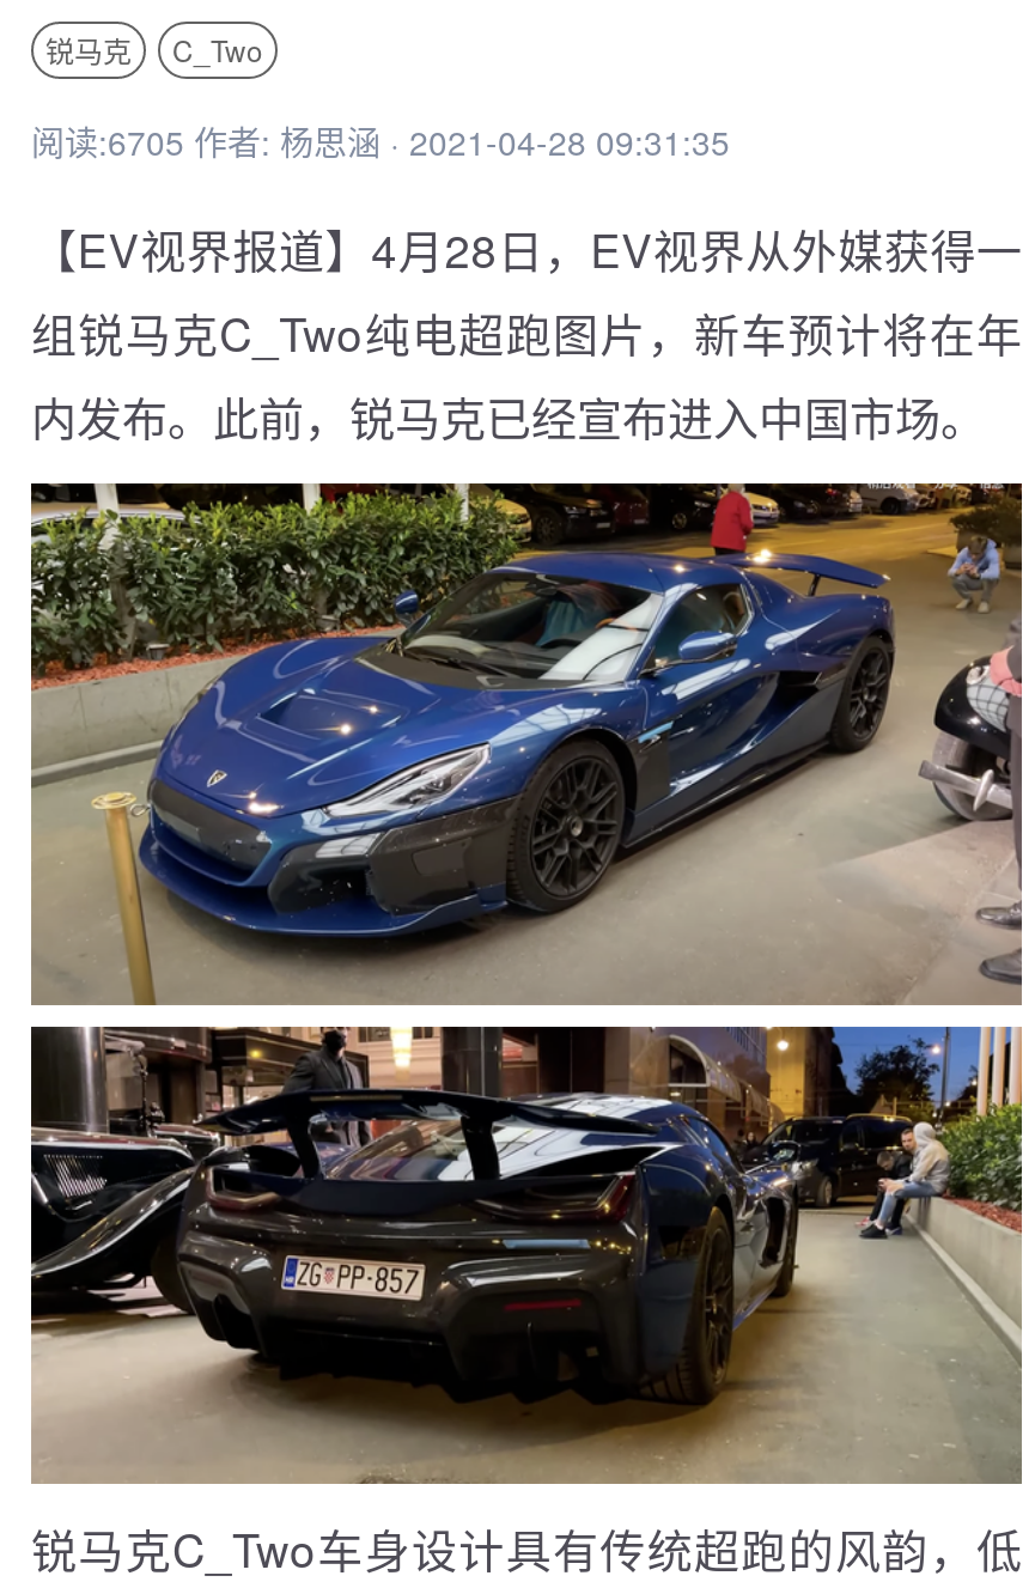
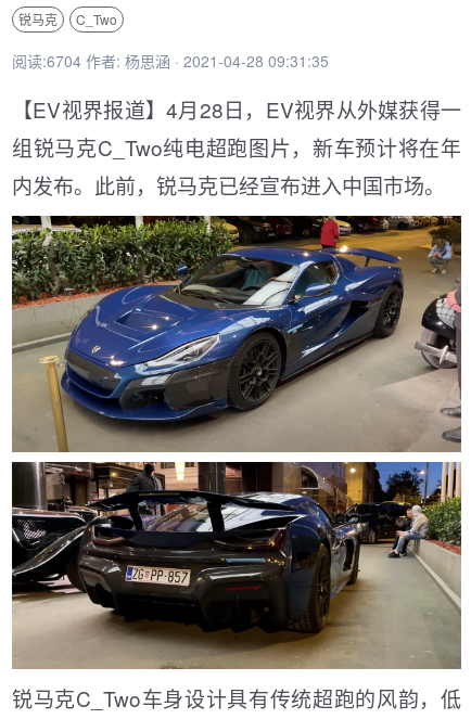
[31,117,730,165] 阅读:6705 作者: 杨思涵 · 2021-04-28 09:31:35 -> [12,50,329,72] 阅读:6704 作者: 杨思涵 · 2021-04-28 09:31:35

